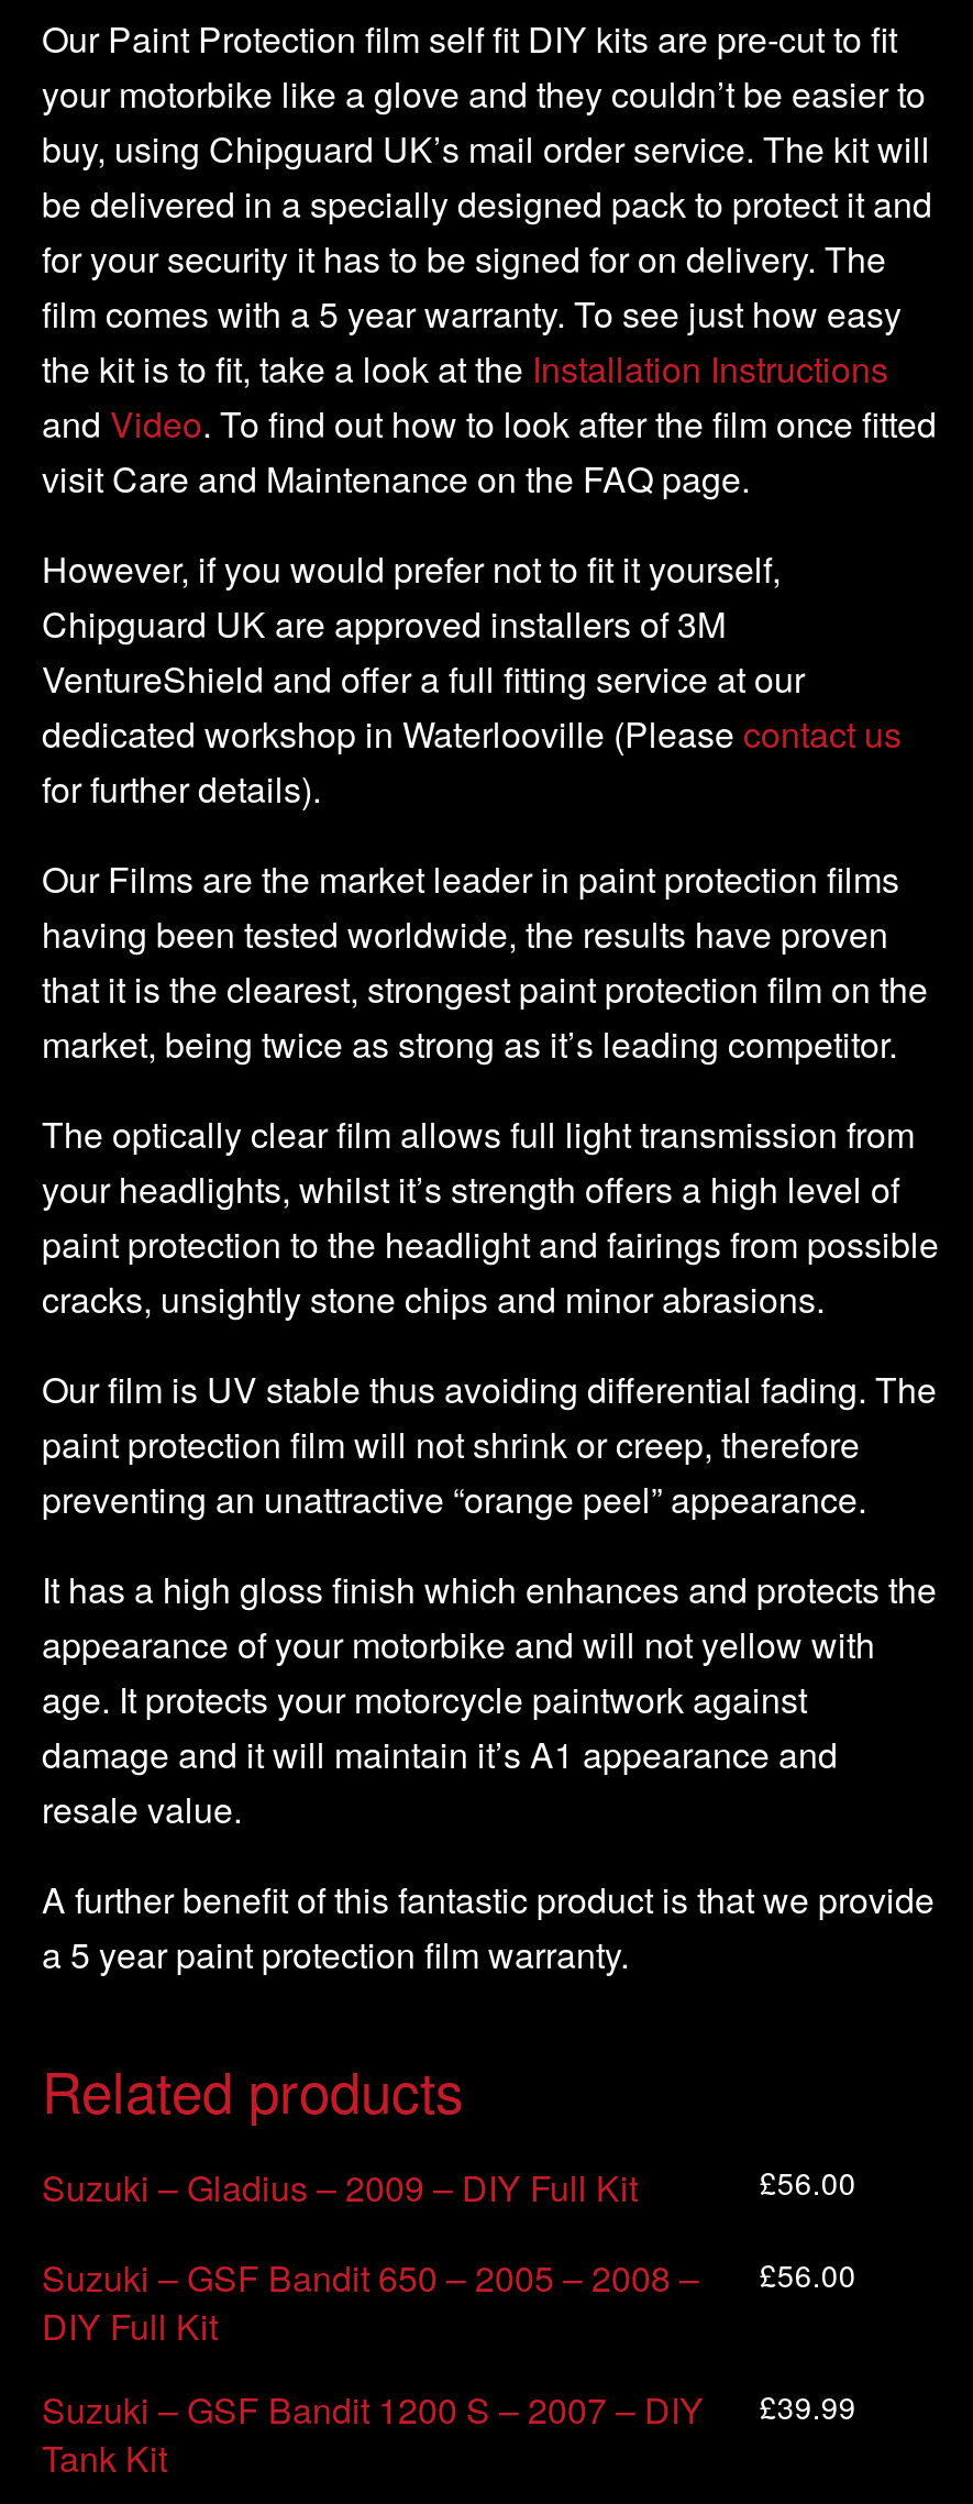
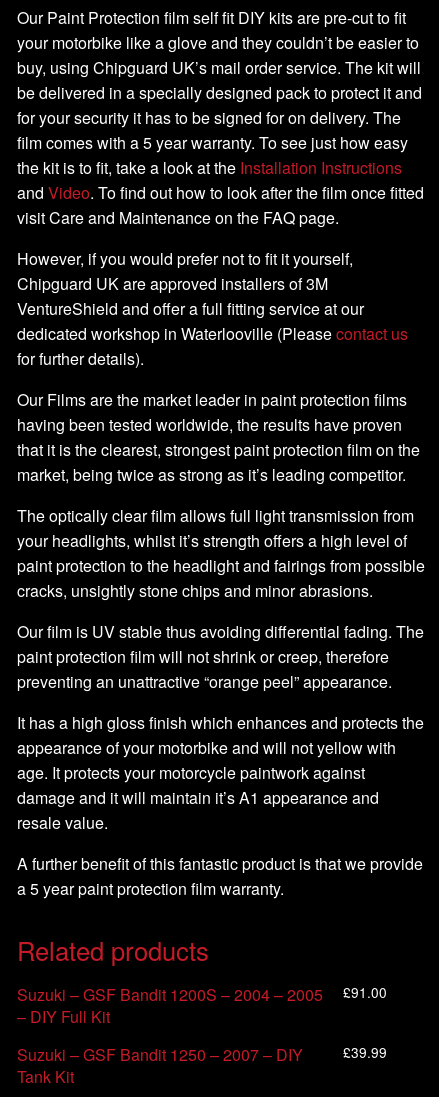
[42,2161,856,2352] Suzuki – Gladius – 2009 – DIY Full Kit | £56.00 | Suzuki – GSF Bandit 650 – 2005 – 2008 – | DIY Full Kit -> [17,983,323,1028] Suzuki – GSF Bandit 1200S – 2004 – 2005 | – DIY Full Kit
[42,2252,856,2435] £56.00 | Suzuki – GSF Bandit 1200 S – 2007 – DIY -> [17,982,387,1066] £91.00 | Suzuki – GSF Bandit 1250 – 2007 – DIY

